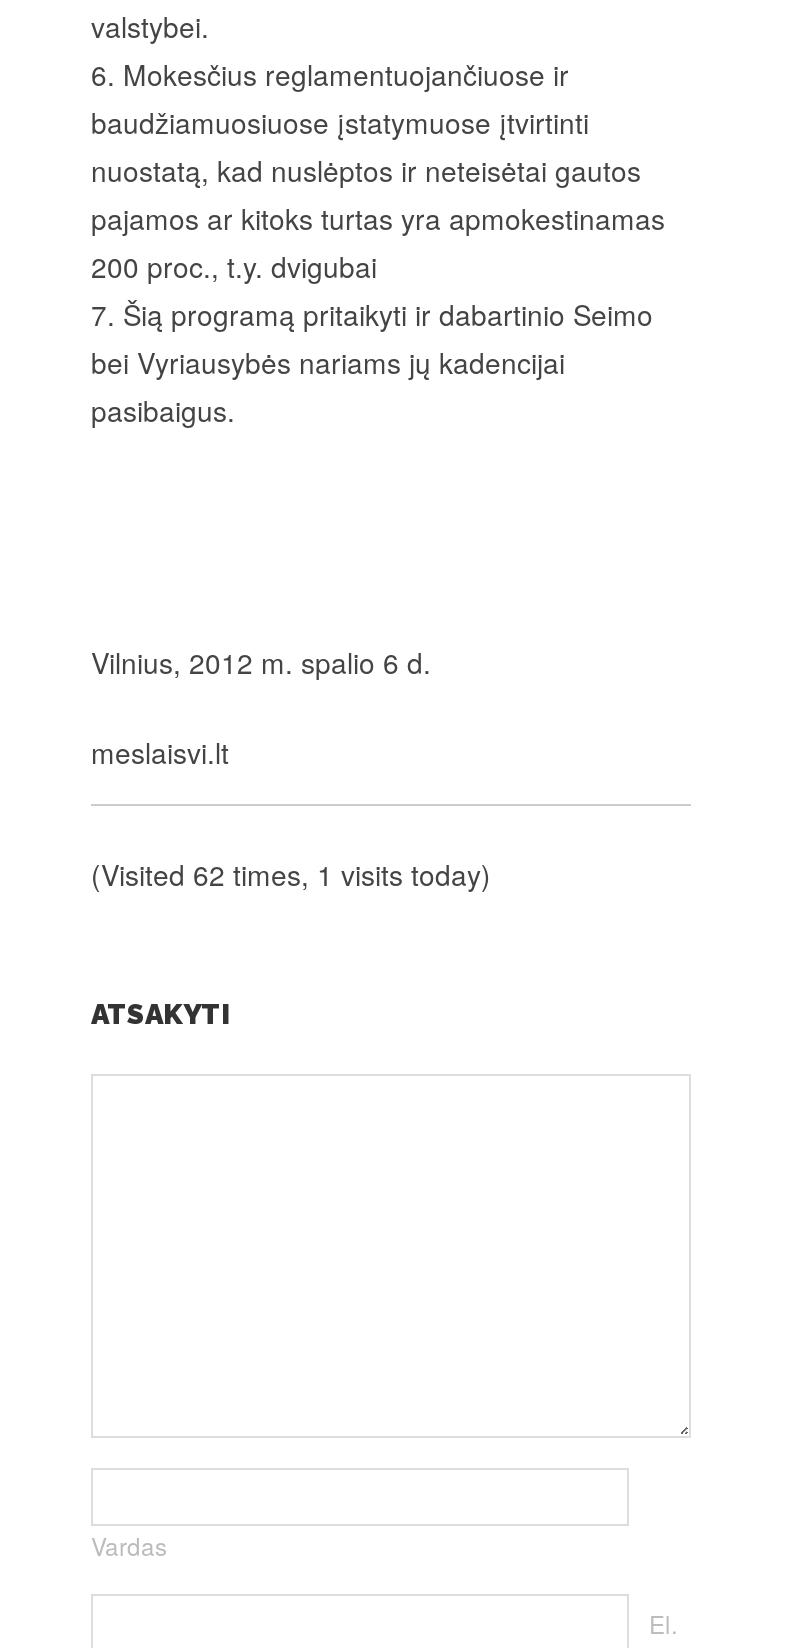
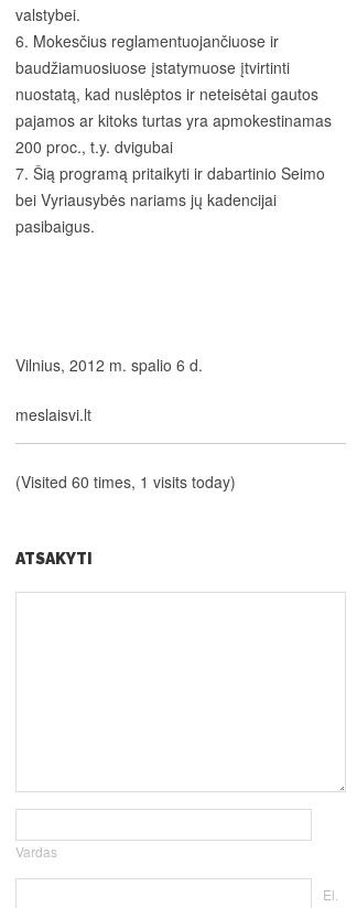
[91,854,491,894] (Visited 62 times, 1 visits today) -> [15,471,236,493] (Visited 60 times, 1 visits today)

